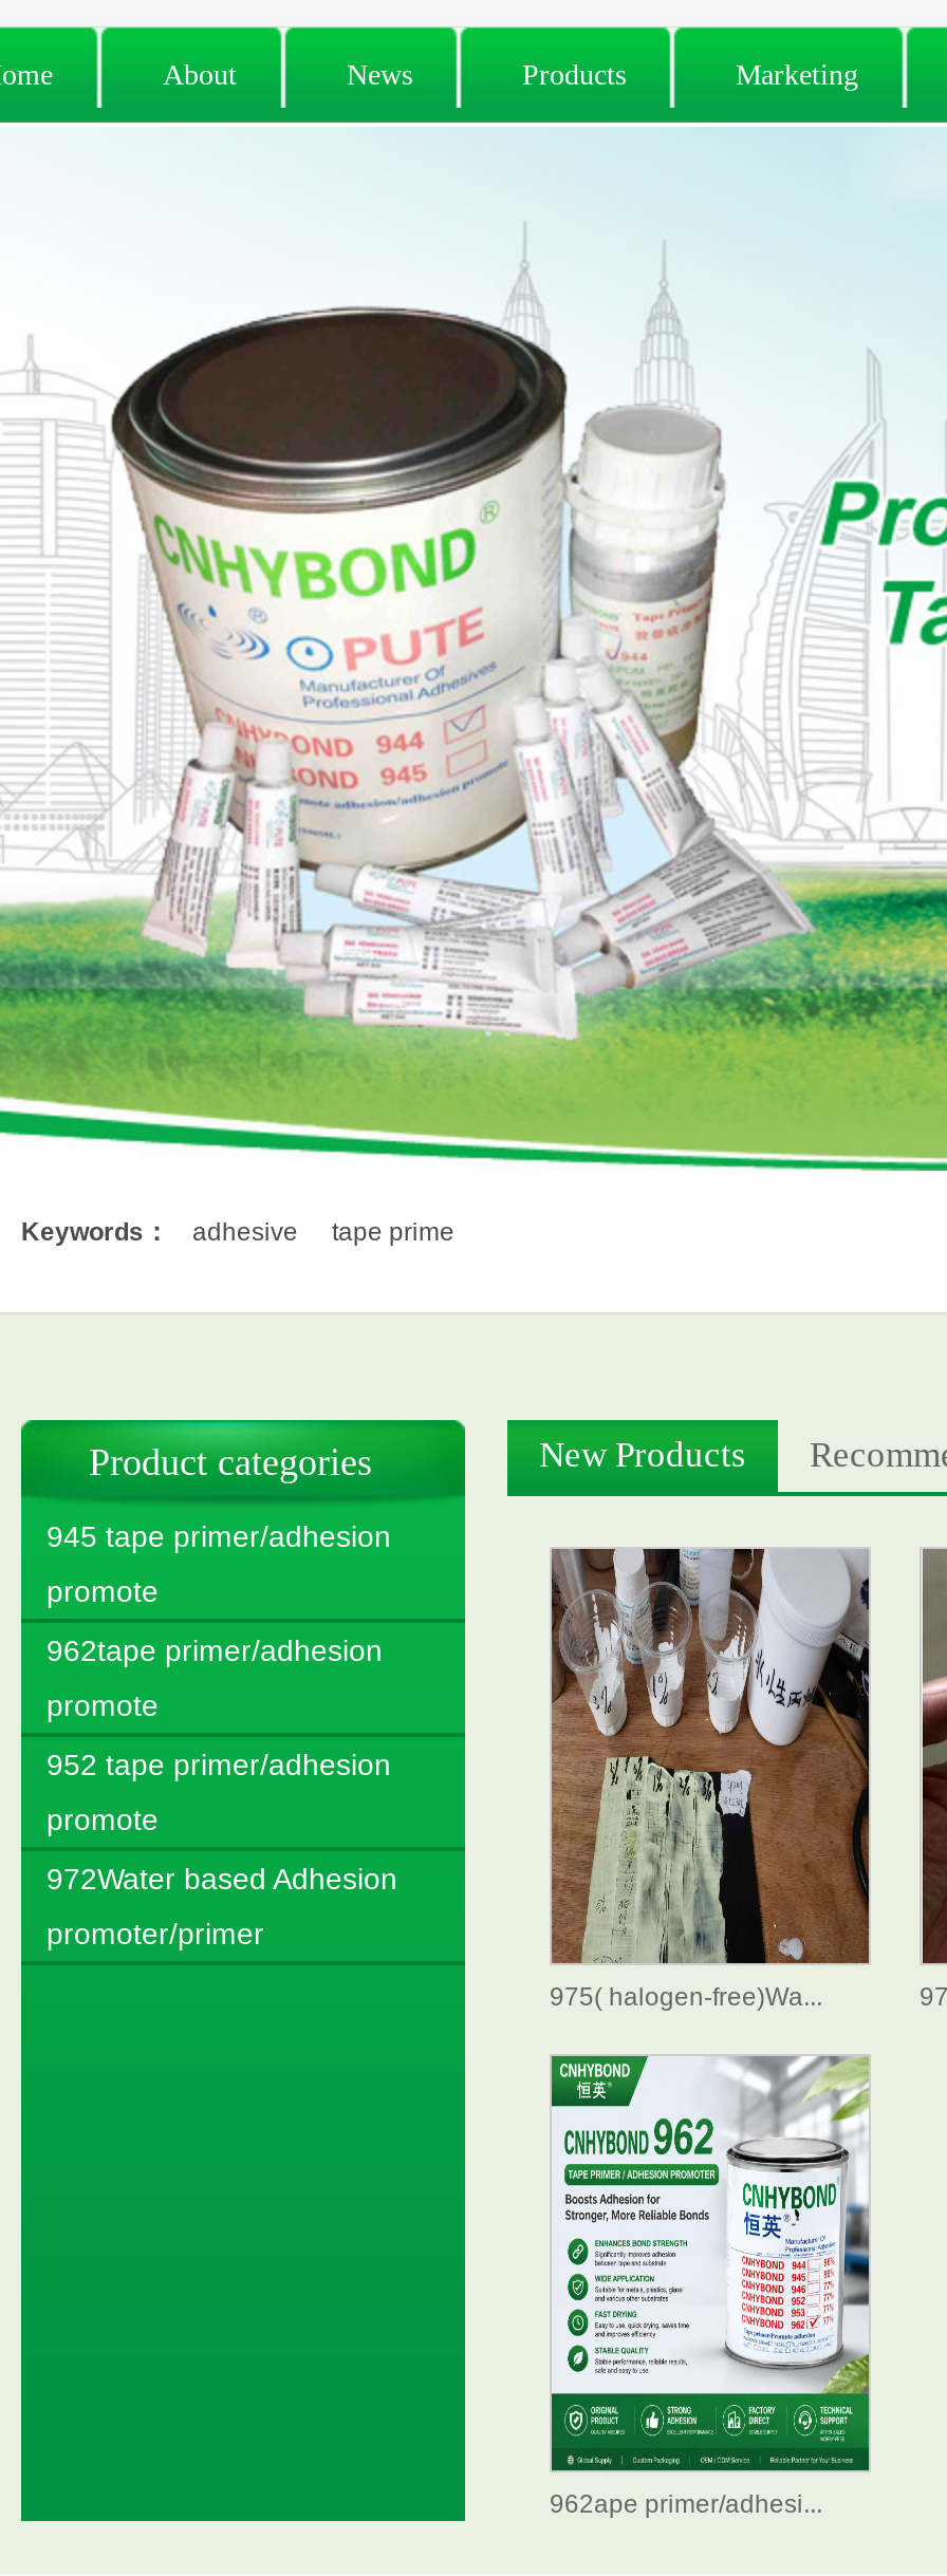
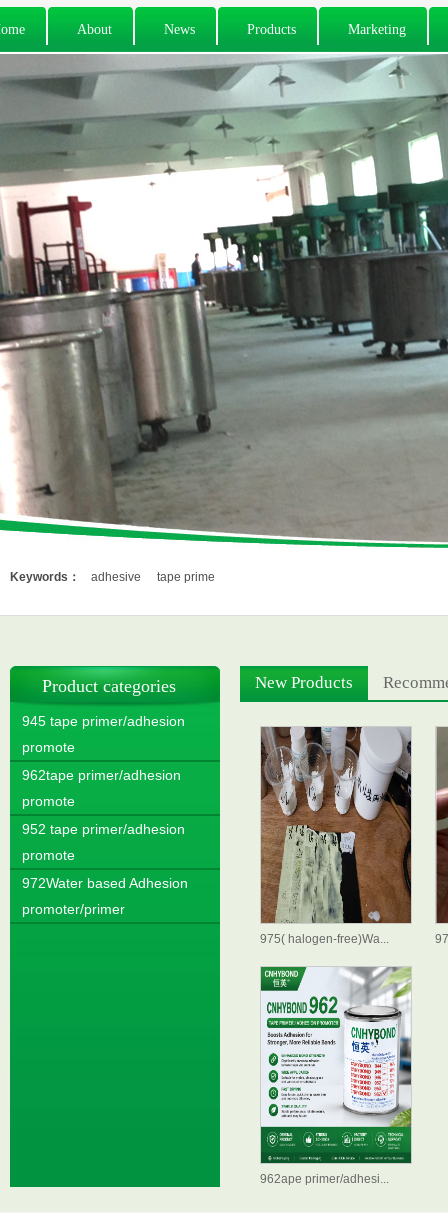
[6,125,941,1158] [image] -> [3,54,445,542] [image]

